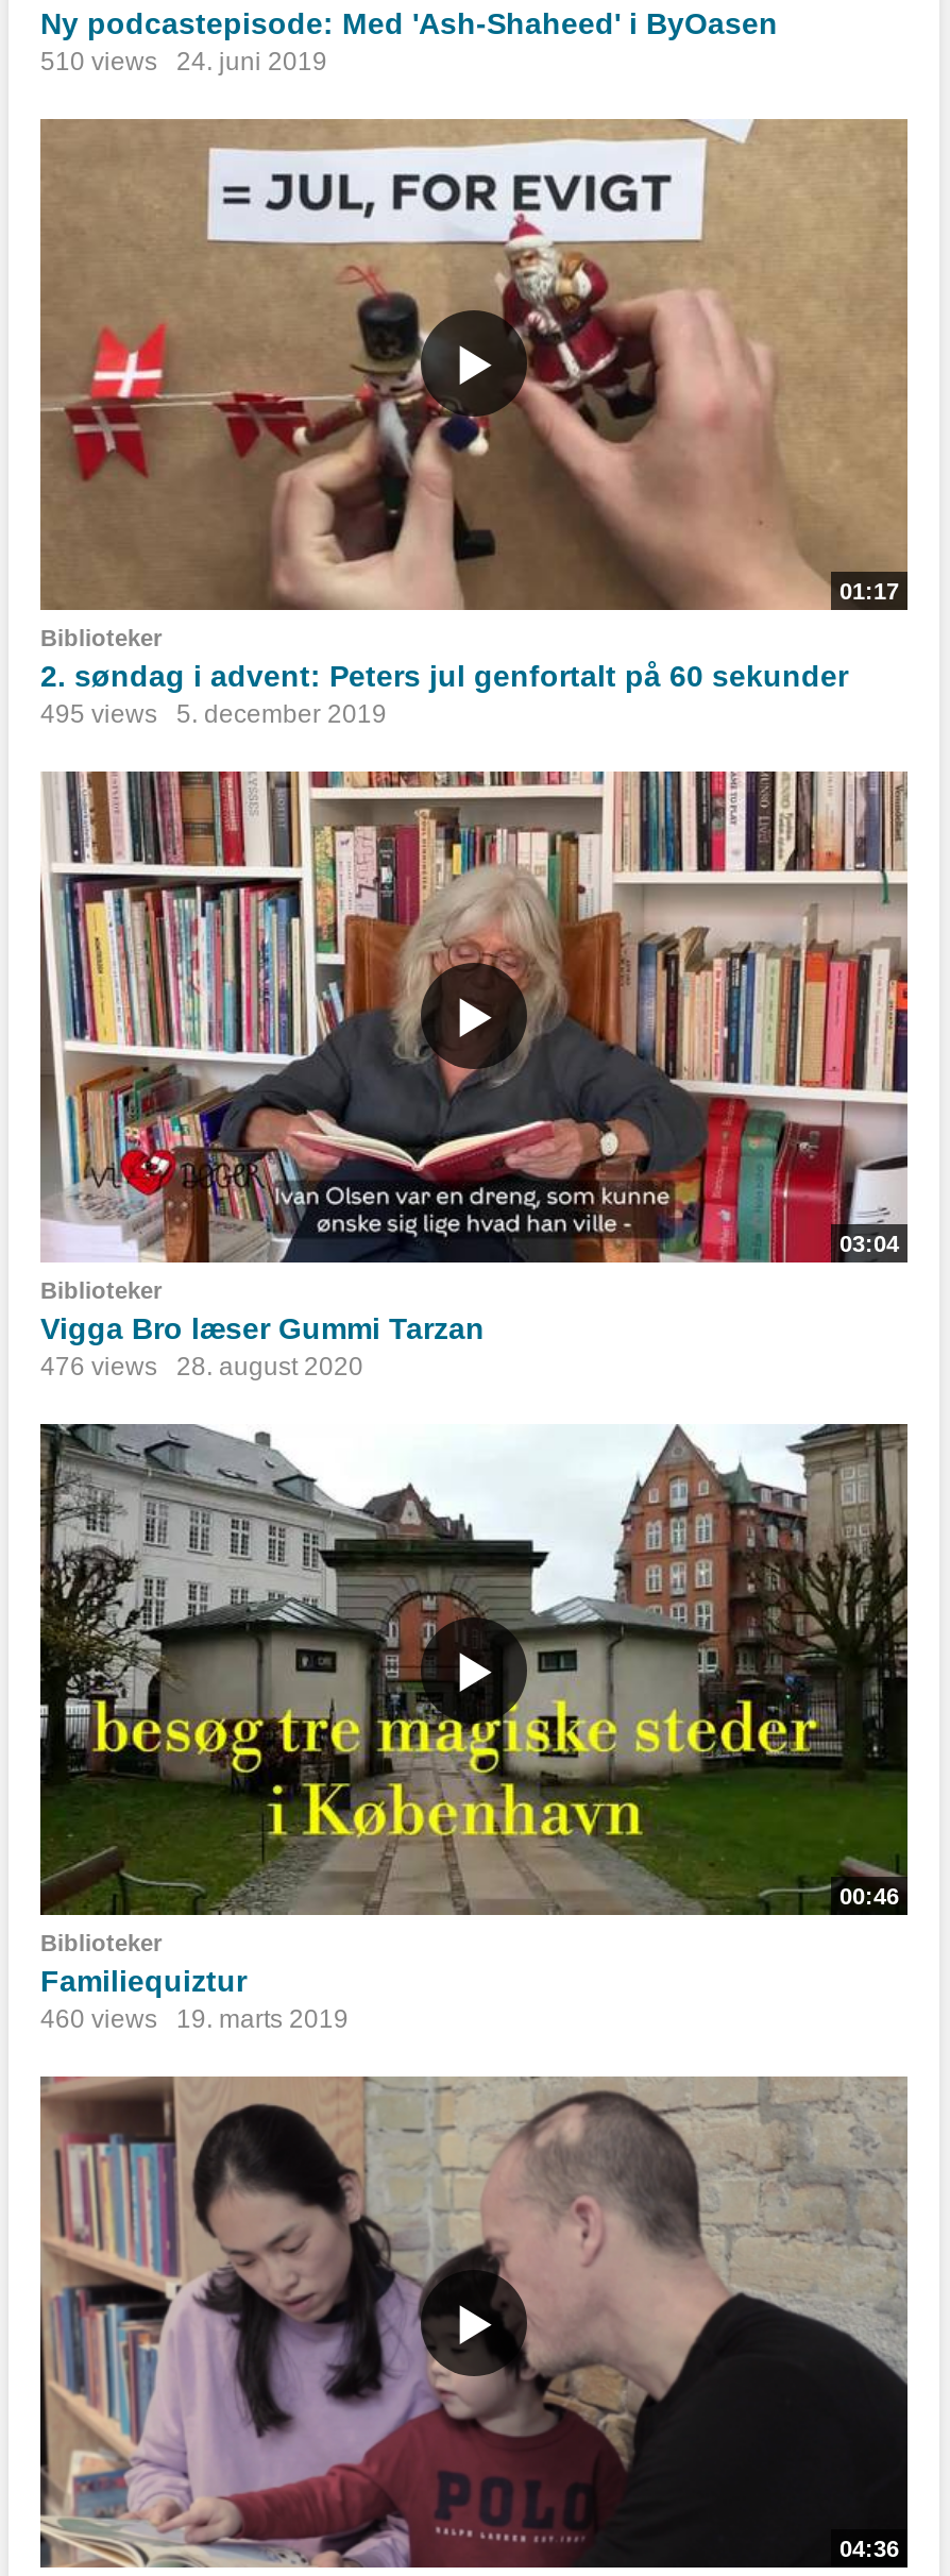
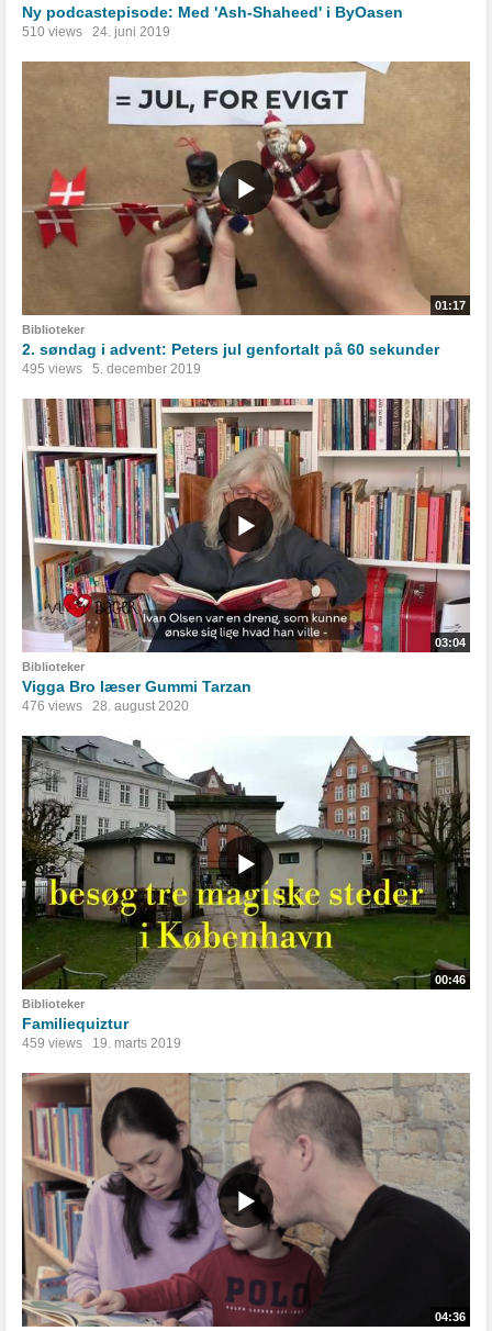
[40,2005,349,2034] 460 views 19. marts 2019 -> [22,1036,181,1051] 459 views 19. marts 2019

